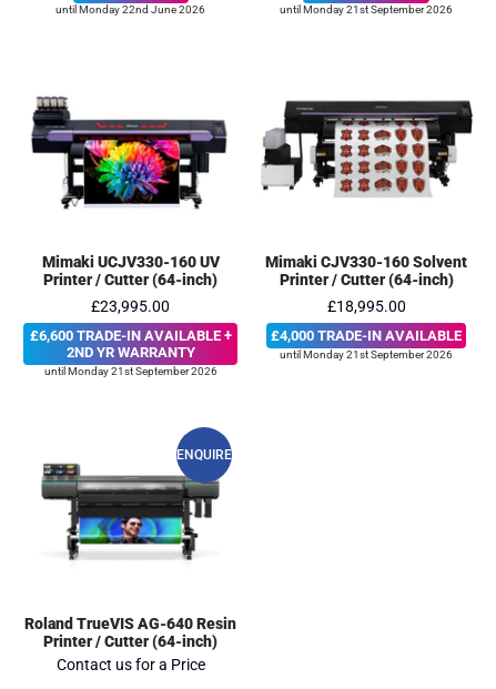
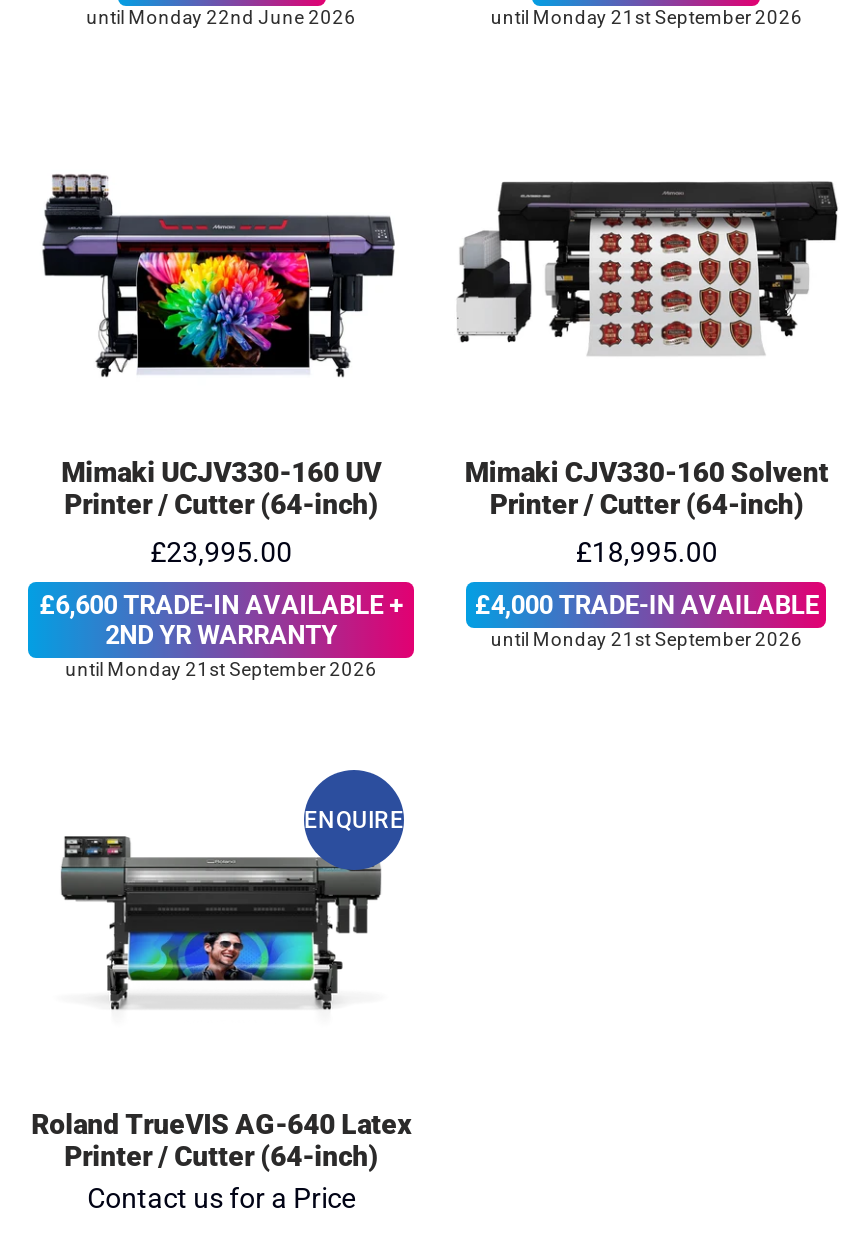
[25,615,236,632] Roland TrueVIS AG-640 Resin -> [31,1108,411,1140] Roland TrueVIS AG-640 Latex

